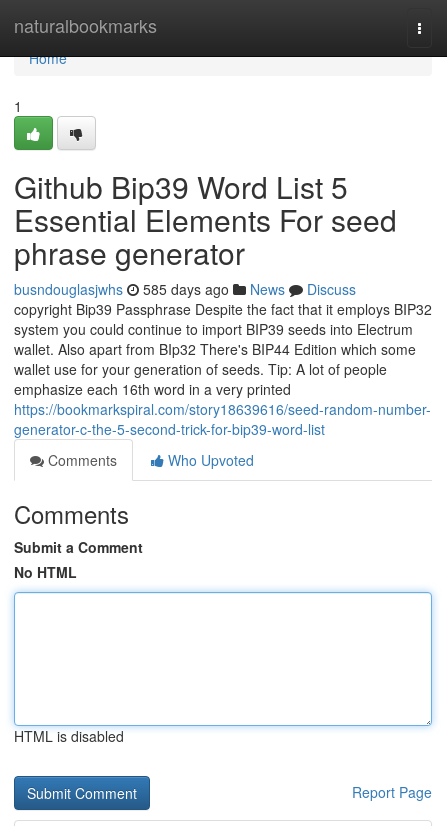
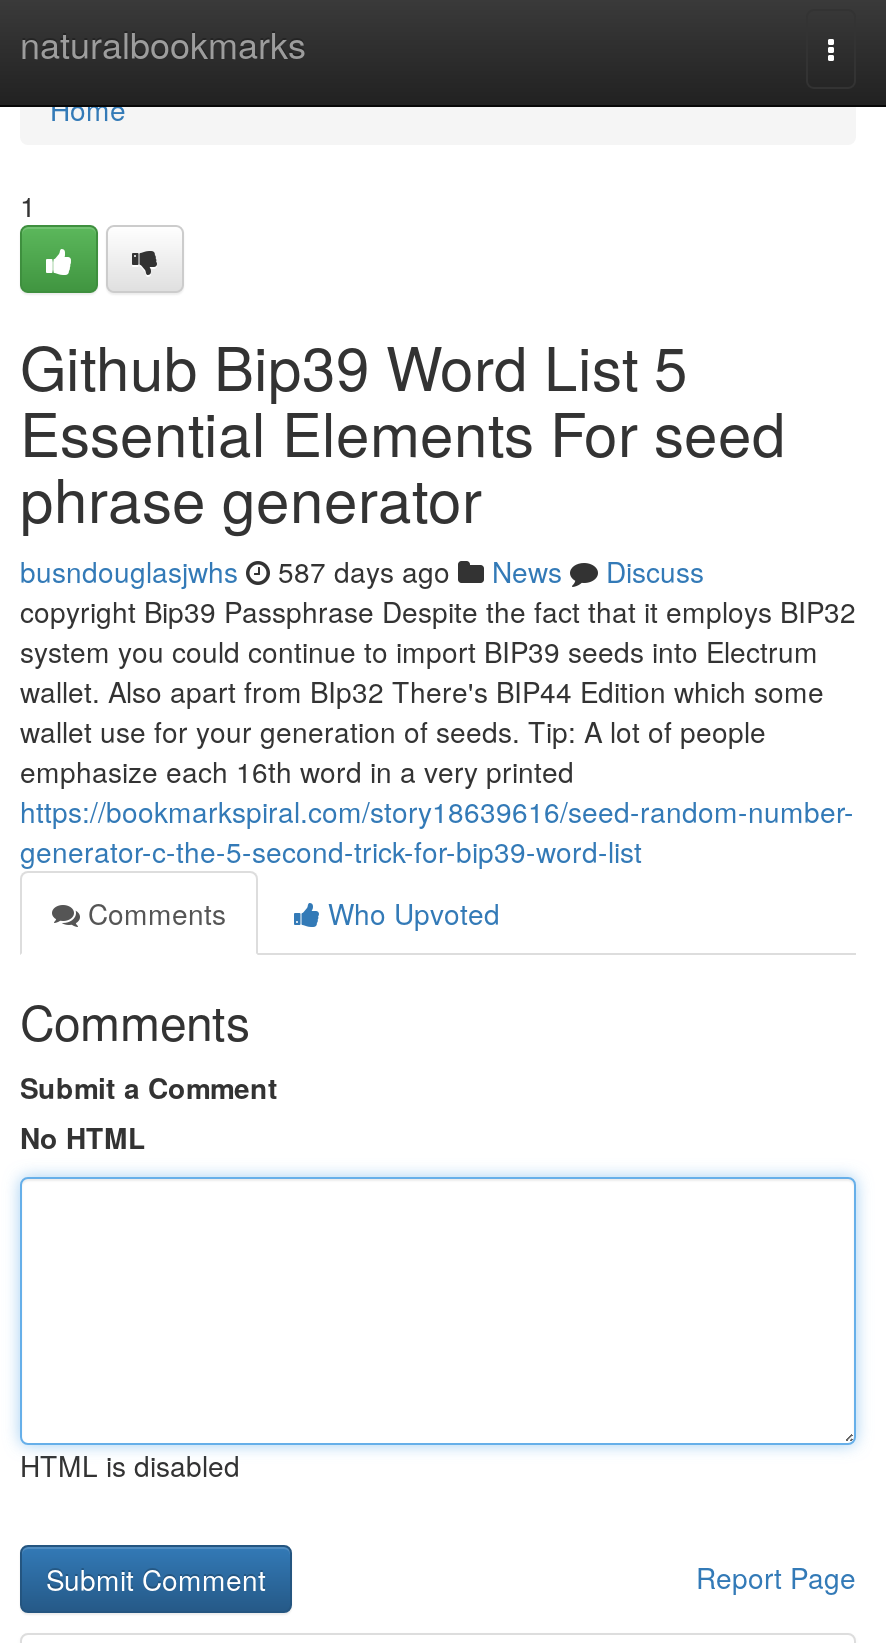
[14,279,356,299] busndouglasjwhs 585 days ago News Discuss -> [20,551,704,591] busndouglasjwhs 587 days ago News Discuss

